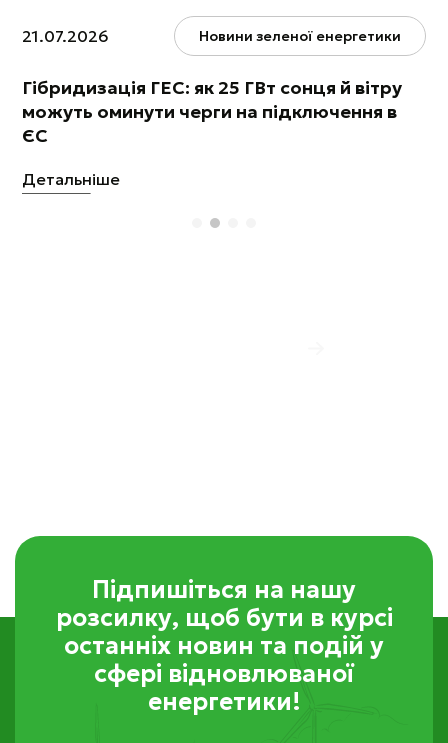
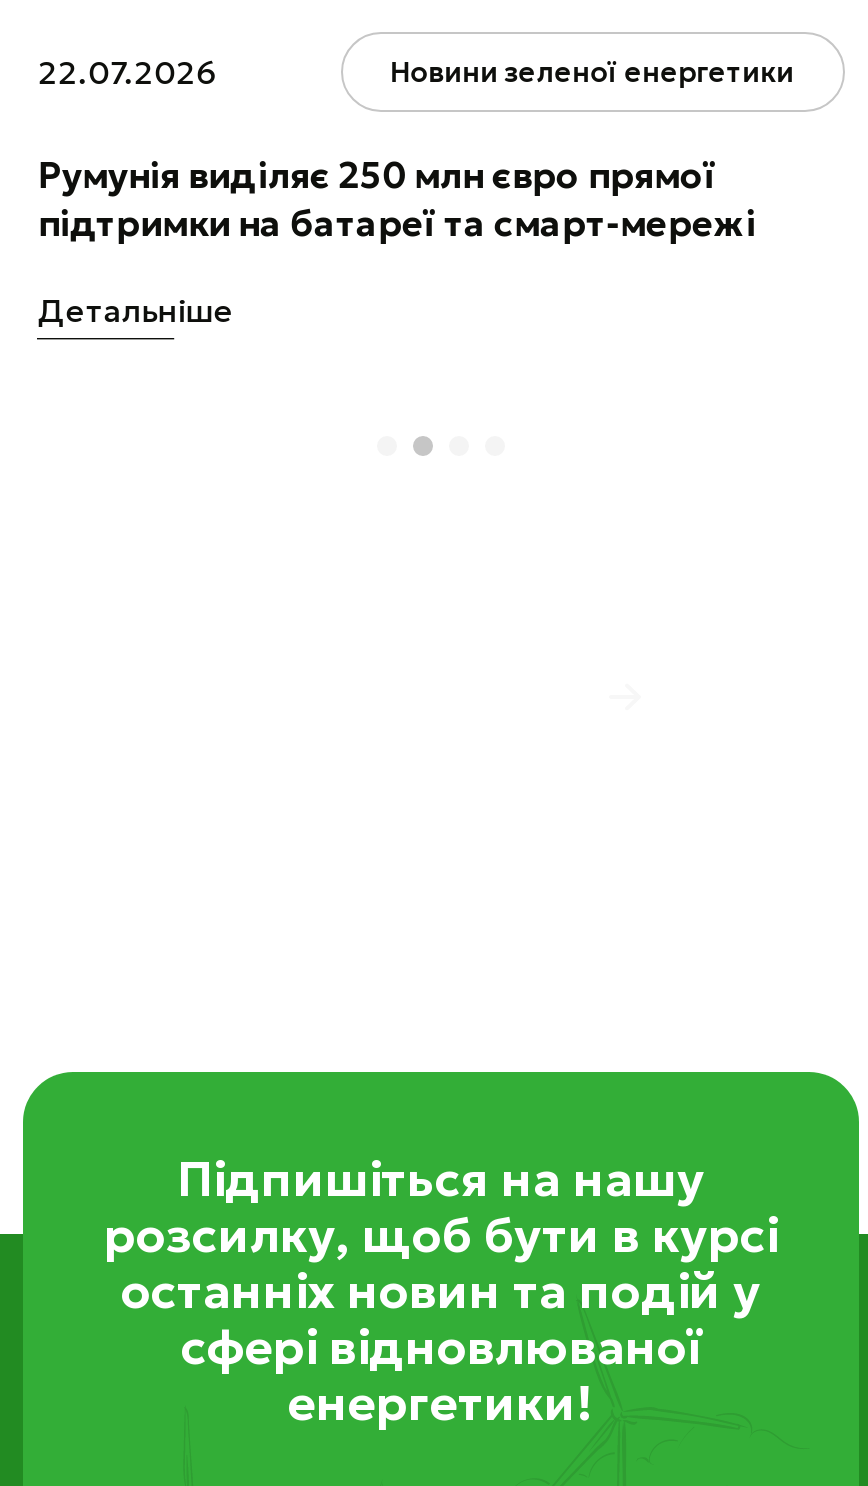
[22,26,109,46] 21.07.2026 -> [38,52,218,92] 22.07.2026
[22,76,402,147] Гібридизація ГЕС: як 25 ГВт сонця й вітру | можуть оминути черги на підключення в | ЄС -> [38,152,756,246] Румунія виділяє 250 млн євро прямої | підтримки на батареї та смарт-мережі
moved [22,169,120,189] -> [38,290,234,330]: Детальніше

